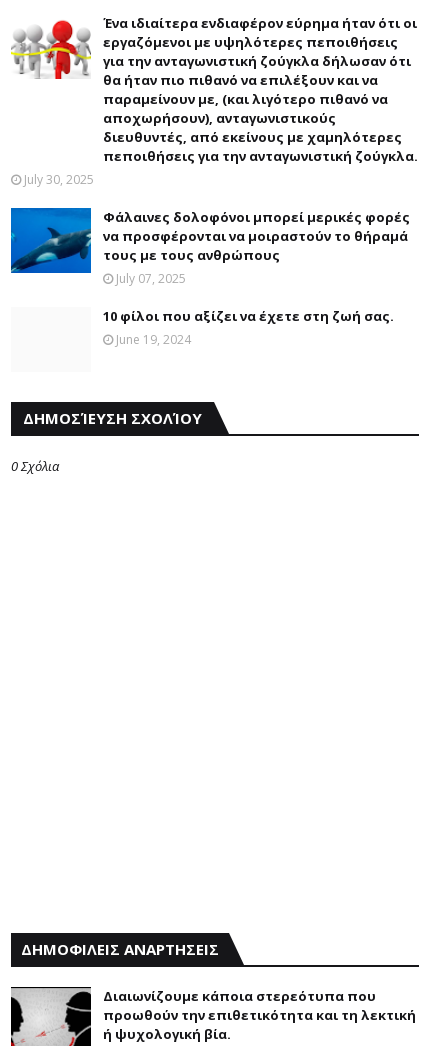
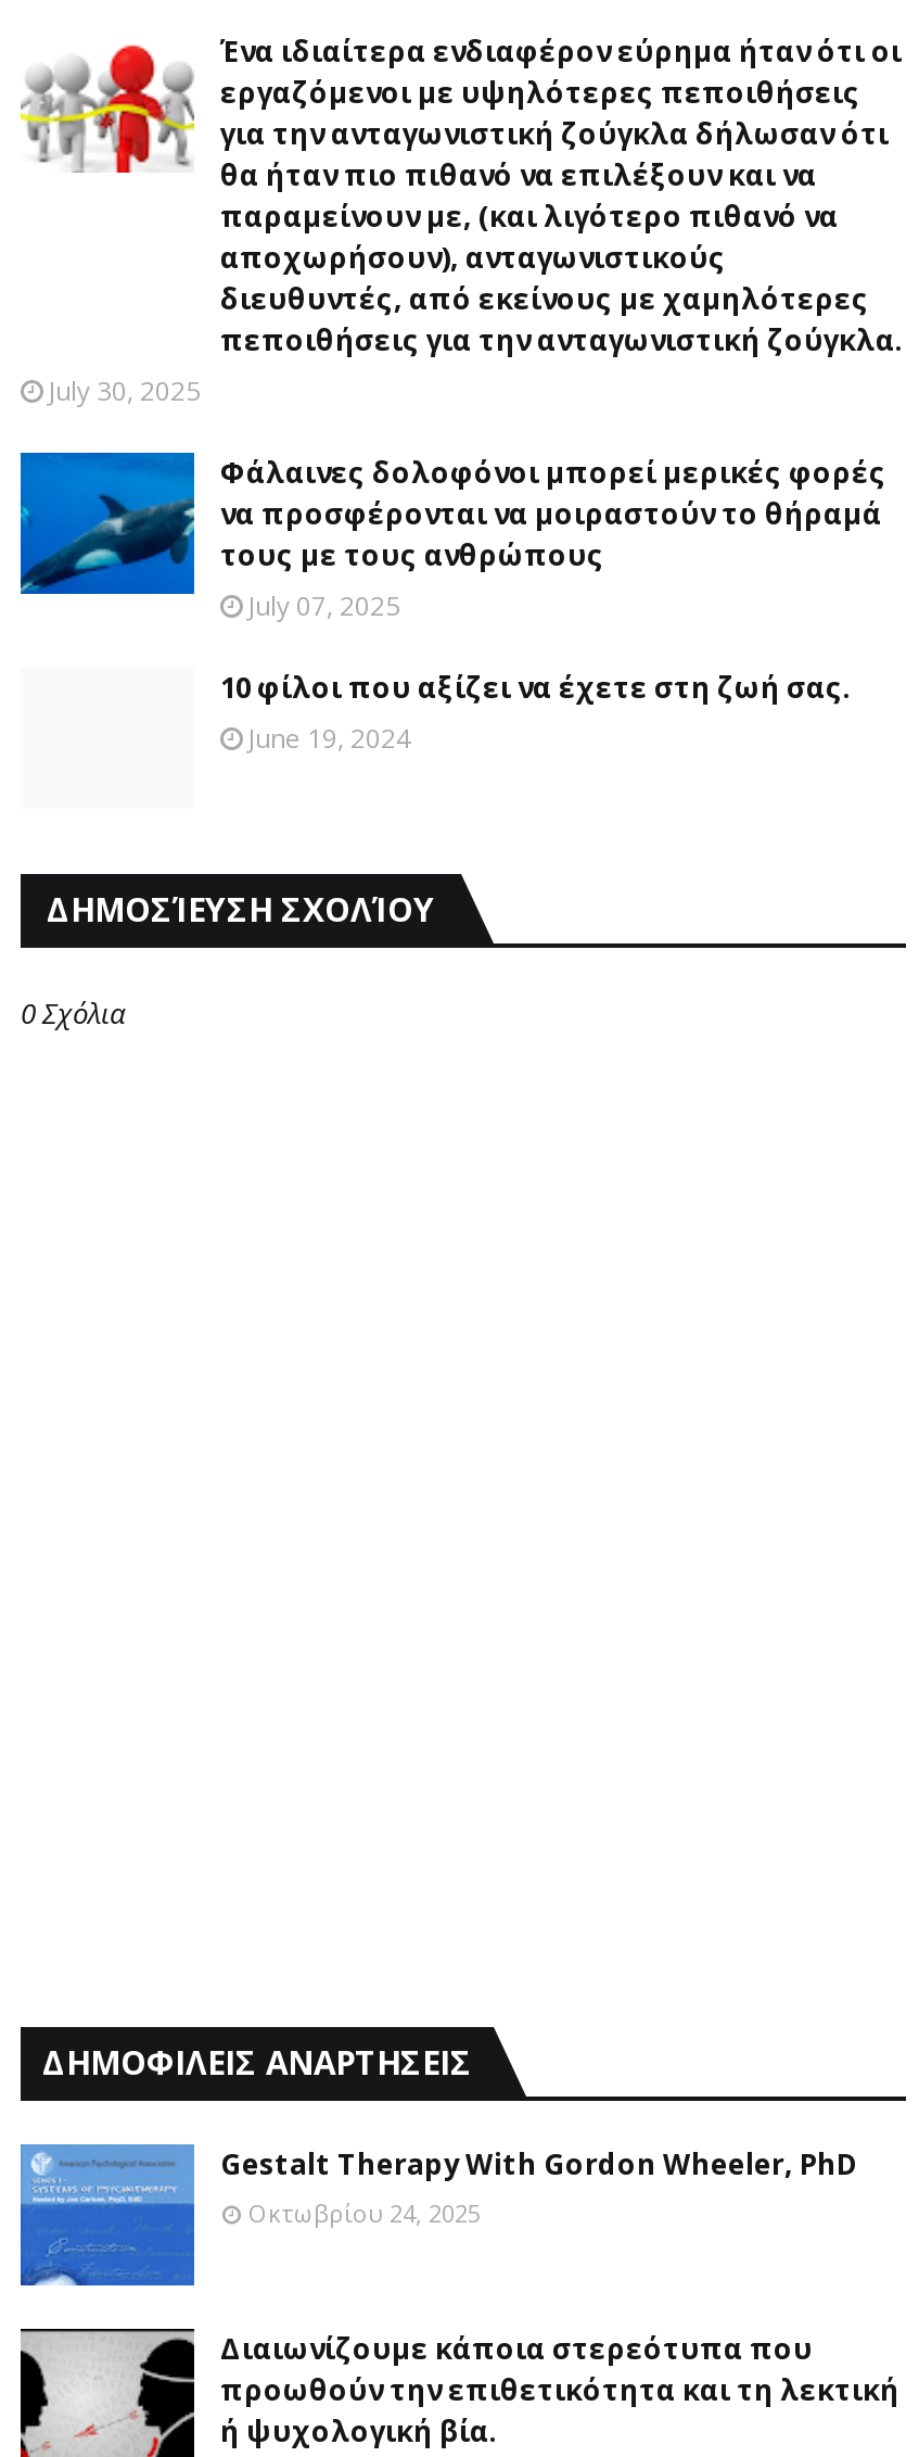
none -> [18,2142,858,2288] [image] | Gestalt Therapy With Gordon Wheeler, PhD | Οκτωβρίου 24, 2025

